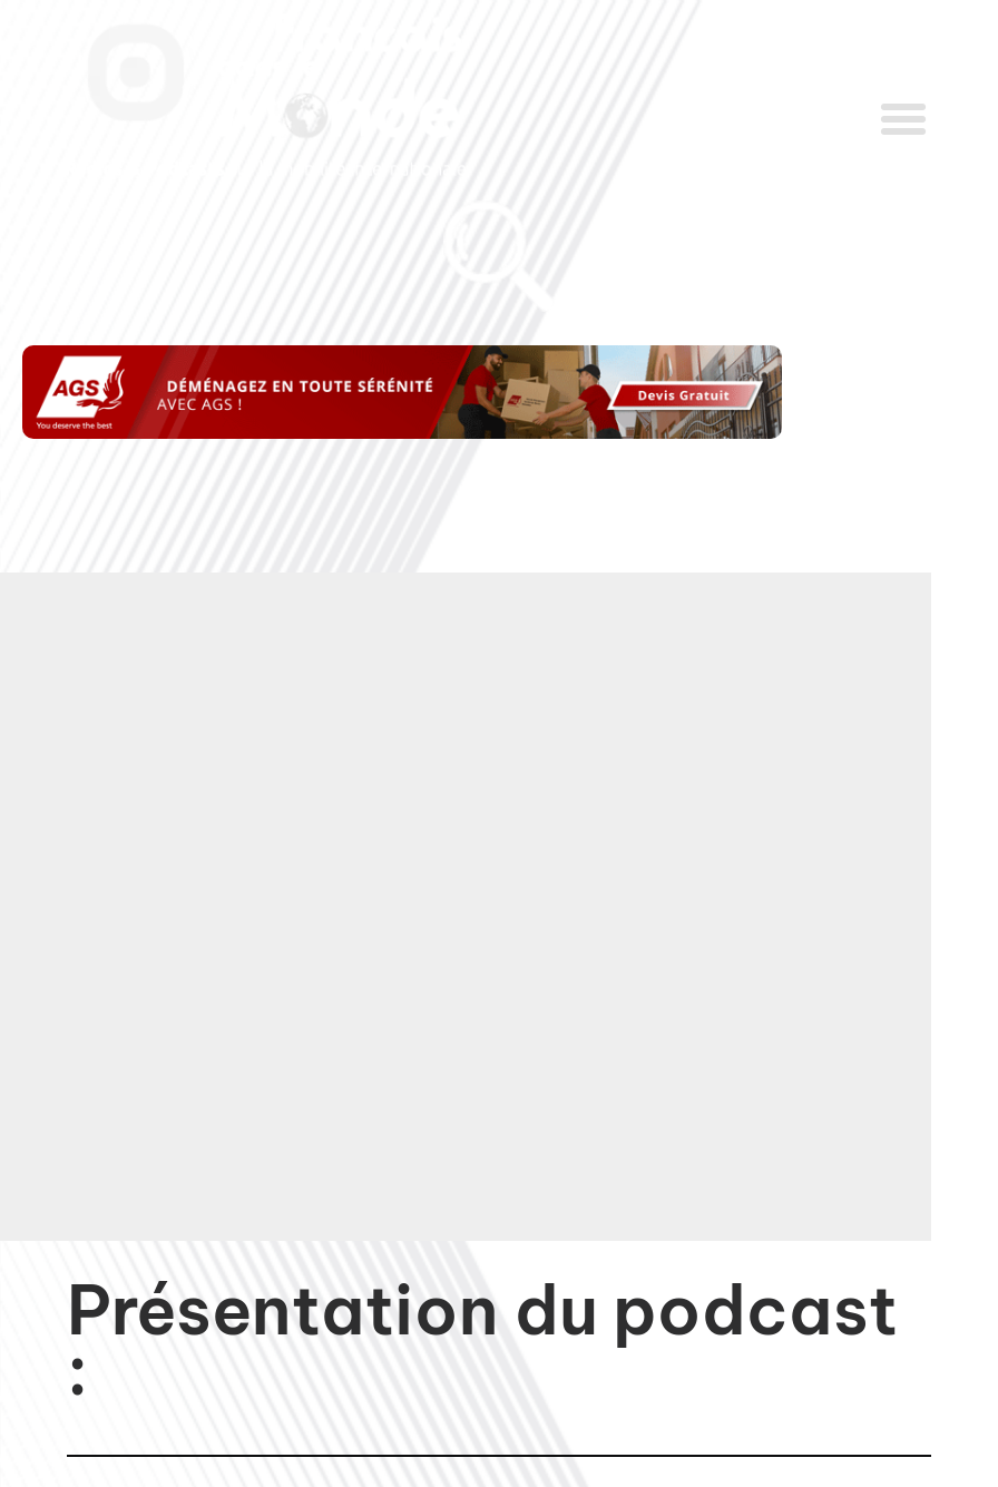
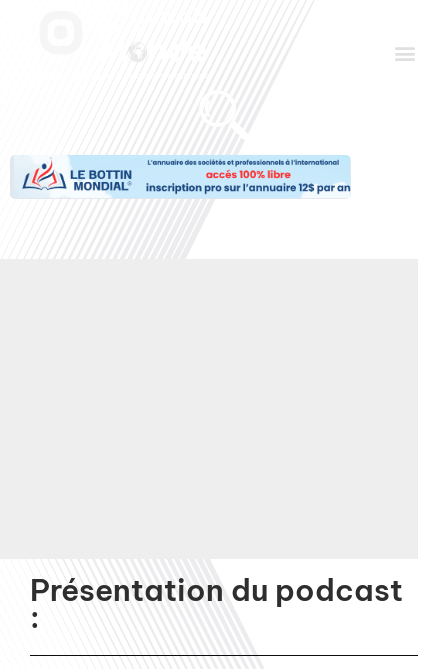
[20,343,784,441] [image] -> [10,155,351,198] [image]

